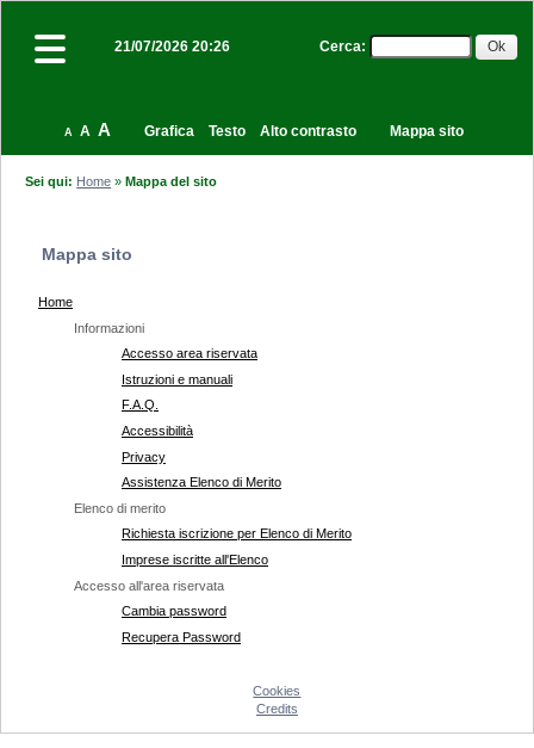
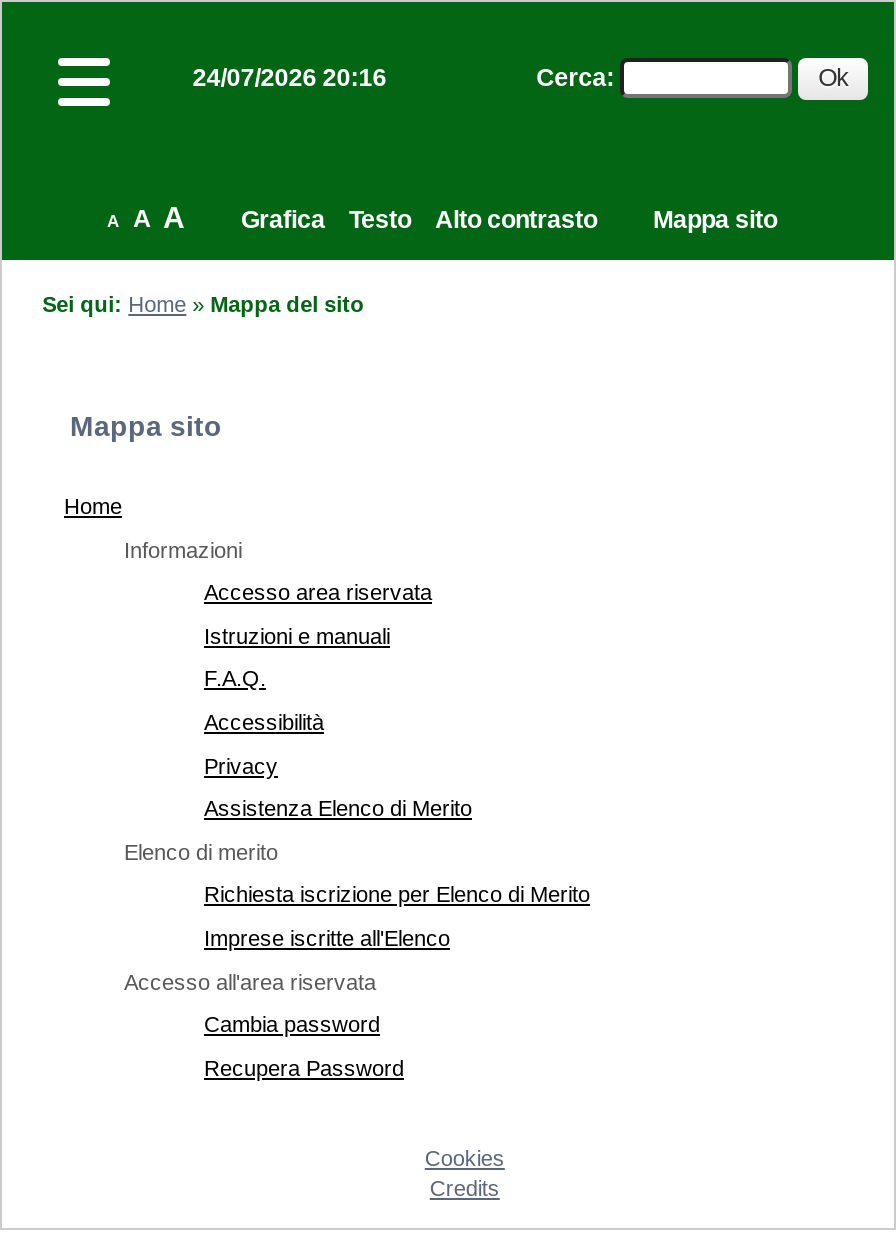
[115,38,230,55] 21/07/2026 20:26 -> [193,64,387,92] 24/07/2026 20:16

